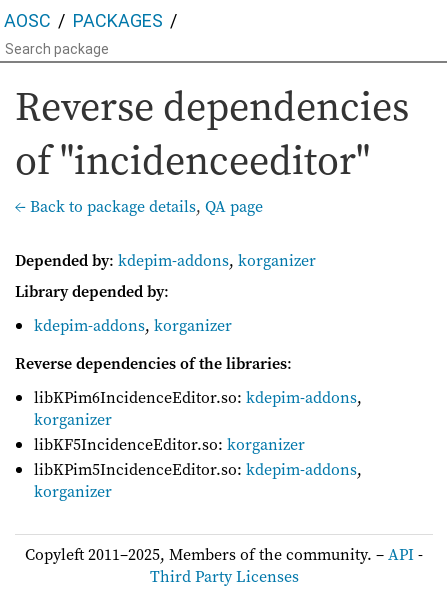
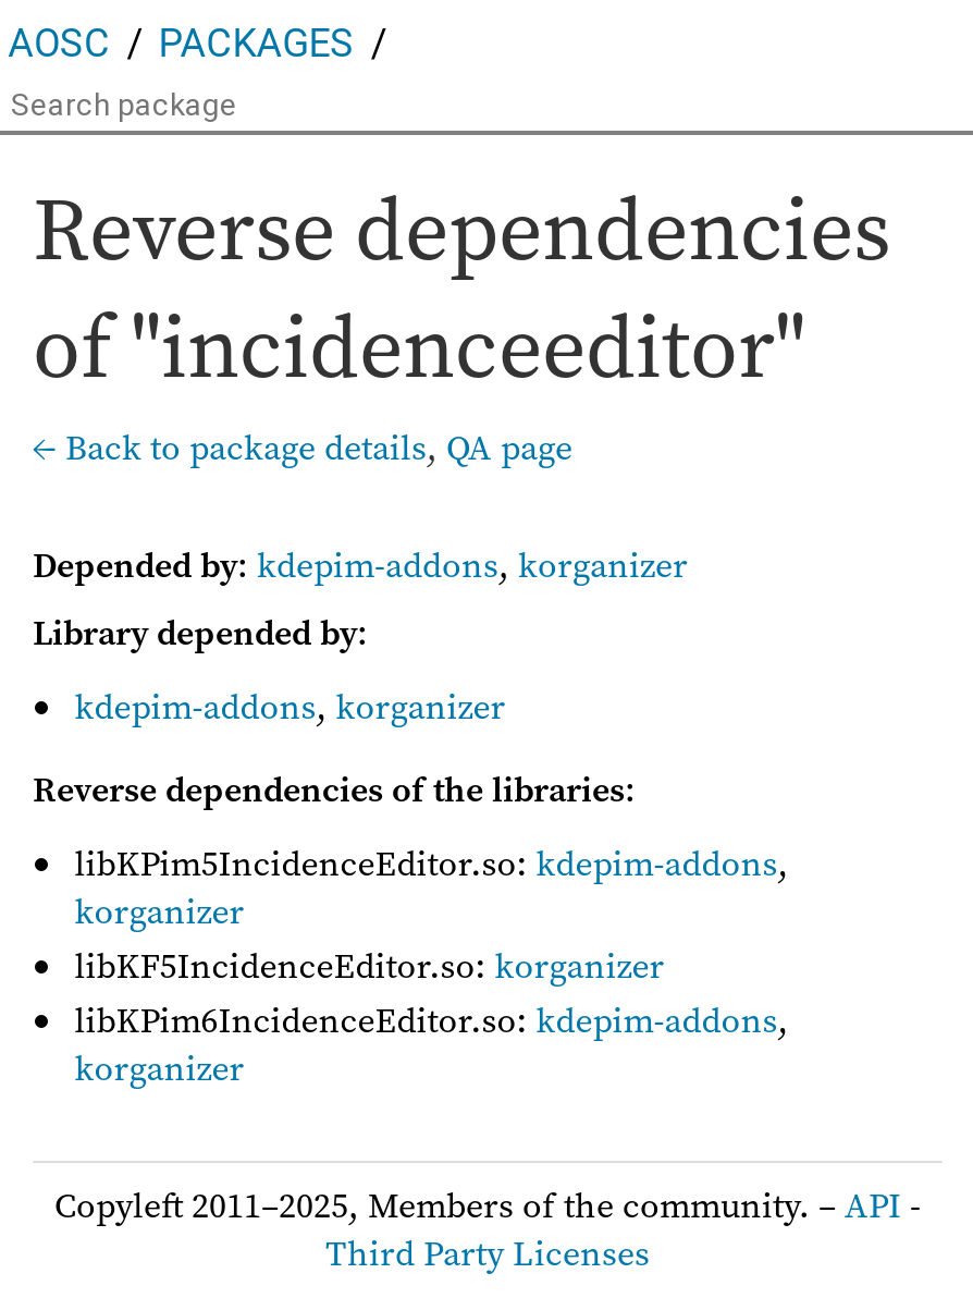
moved [34,386,362,408] -> [74,996,788,1044]: libKPim6IncidenceEditor.so: kdepim-addons,
moved [34,458,362,480] -> [74,839,788,887]: libKPim5IncidenceEditor.so: kdepim-addons,

